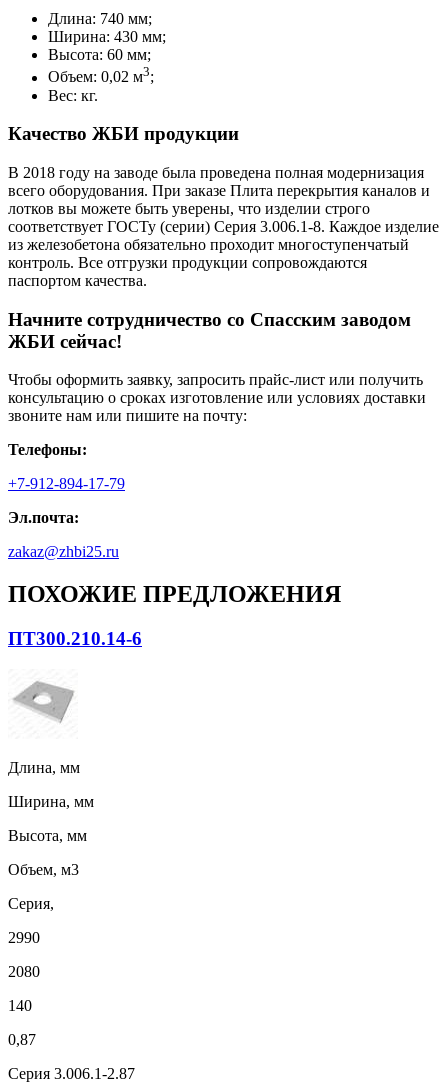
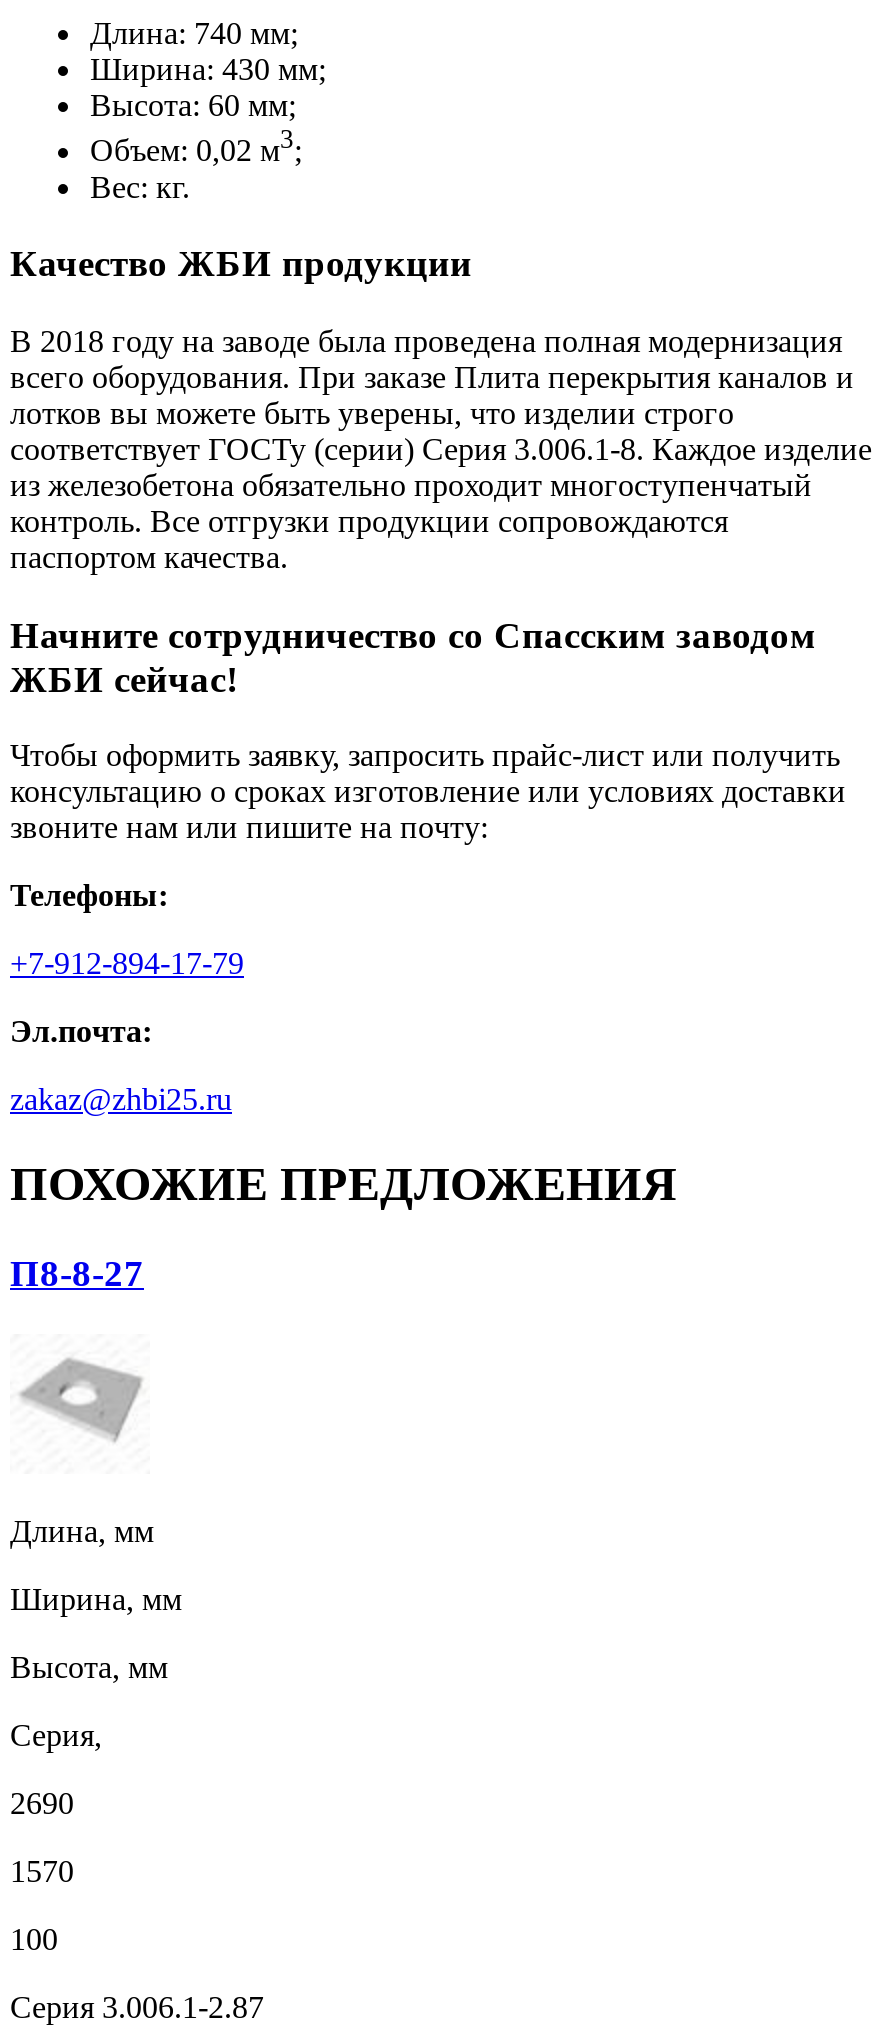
[8,628,142,649] ПТ300.210.14-6 -> [10,1252,144,1294] П8-8-27
[8,861,79,878] Объем, м3 -> none
[8,929,40,1048] 2990 | 2080 | 140 | 0,87 -> [10,1786,74,1956] 2690 | 1570 | 100

